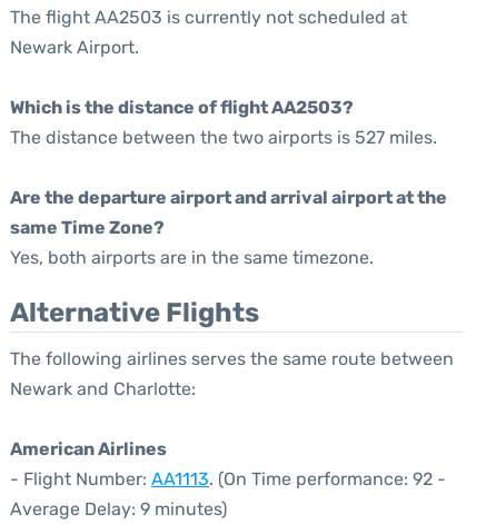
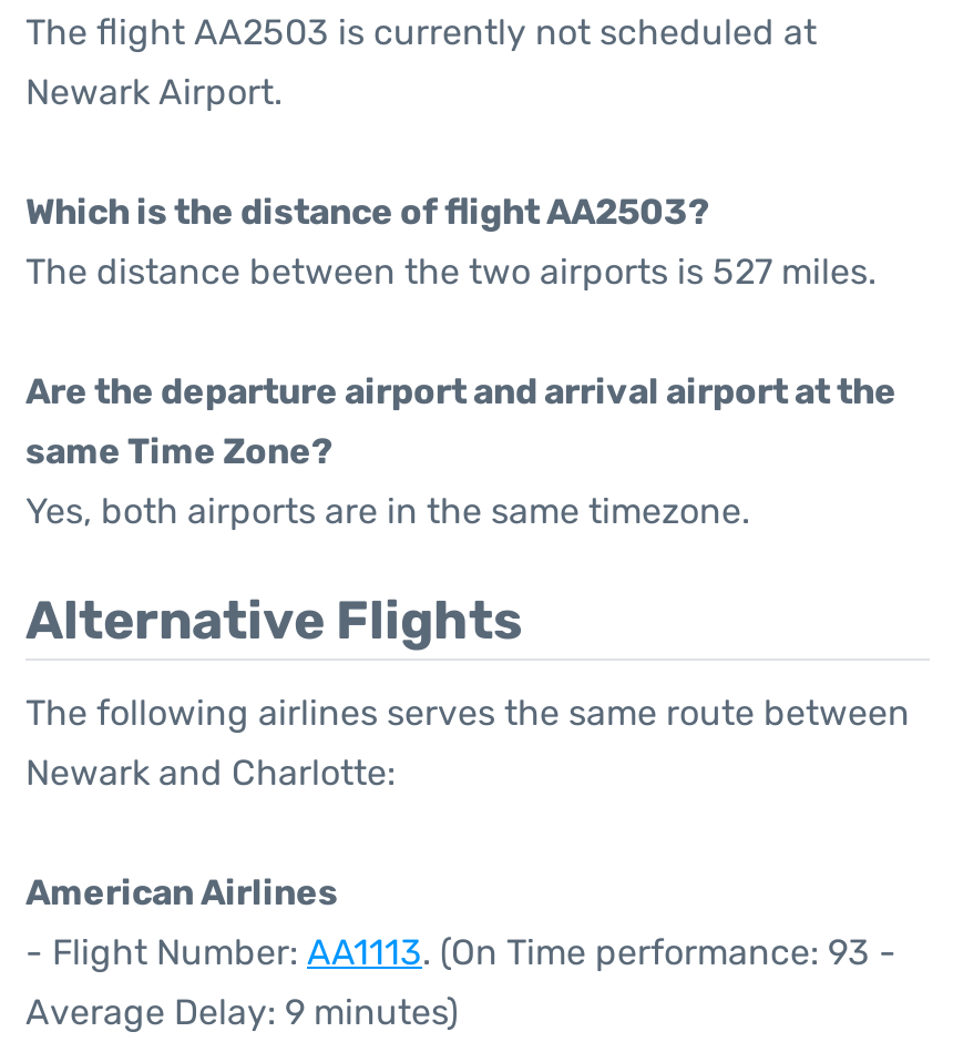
[10,468,446,490] - Flight Number: AA1113. (On Time performance: 92 - -> [25,931,896,973] - Flight Number: AA1113. (On Time performance: 93 -

